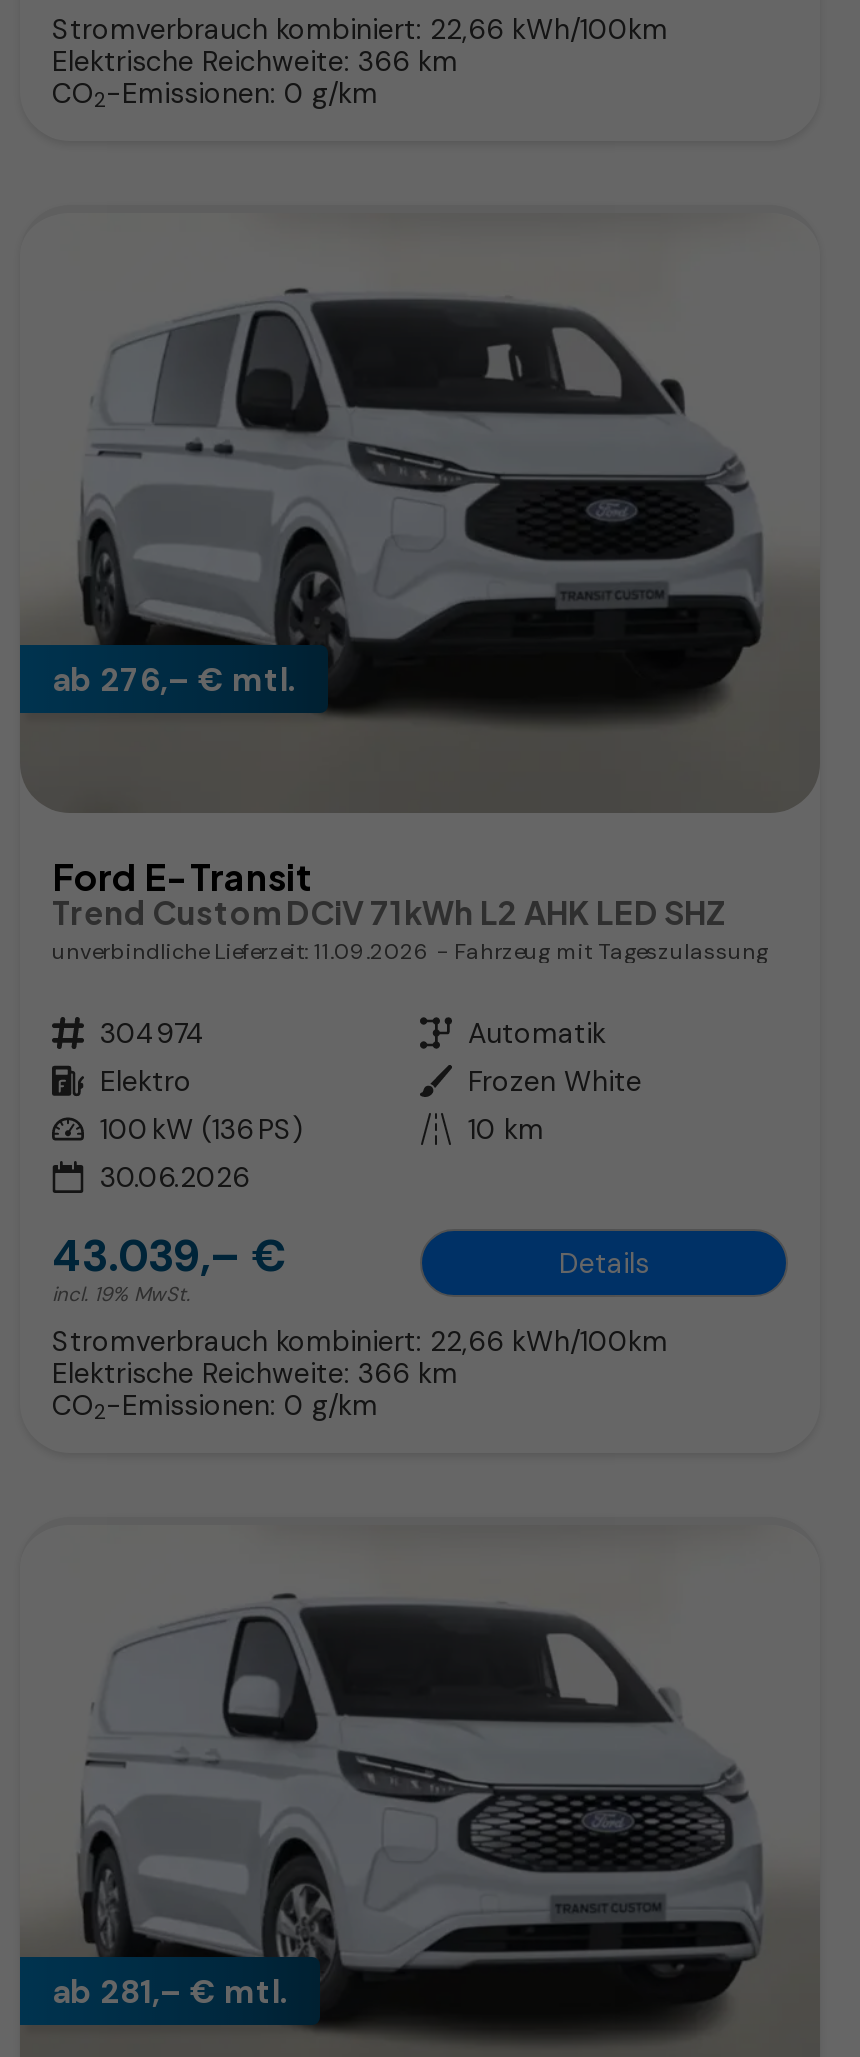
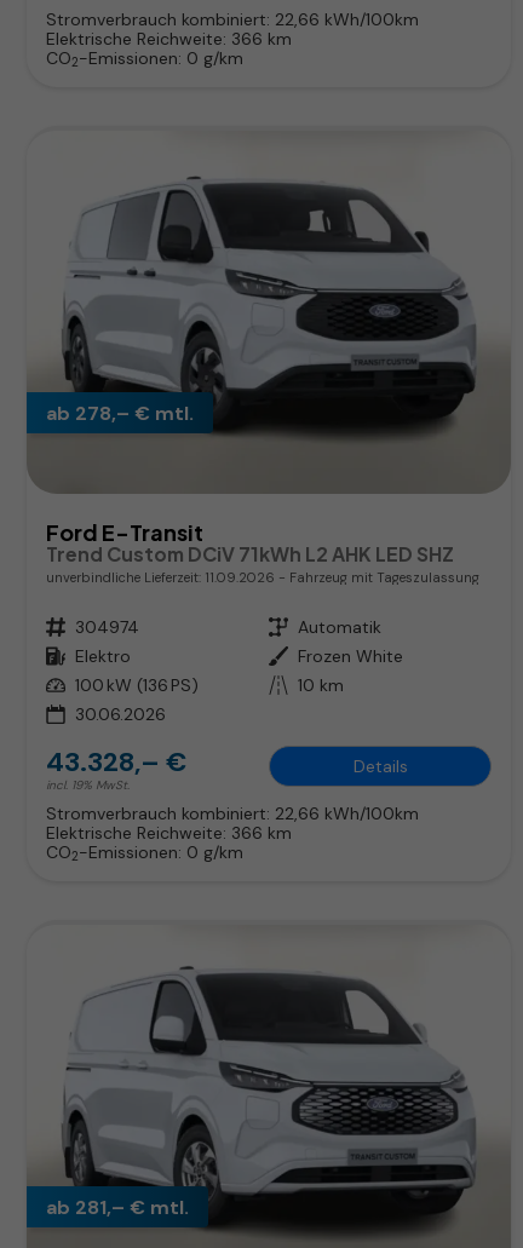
[52,658,296,700] ab 276,– € mtl. -> [46,400,194,426] ab 278,– € mtl.
[52,1227,286,1285] 43.039,– € -> [46,744,186,779] 43.328,– €

